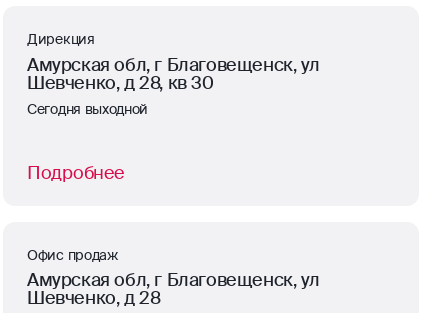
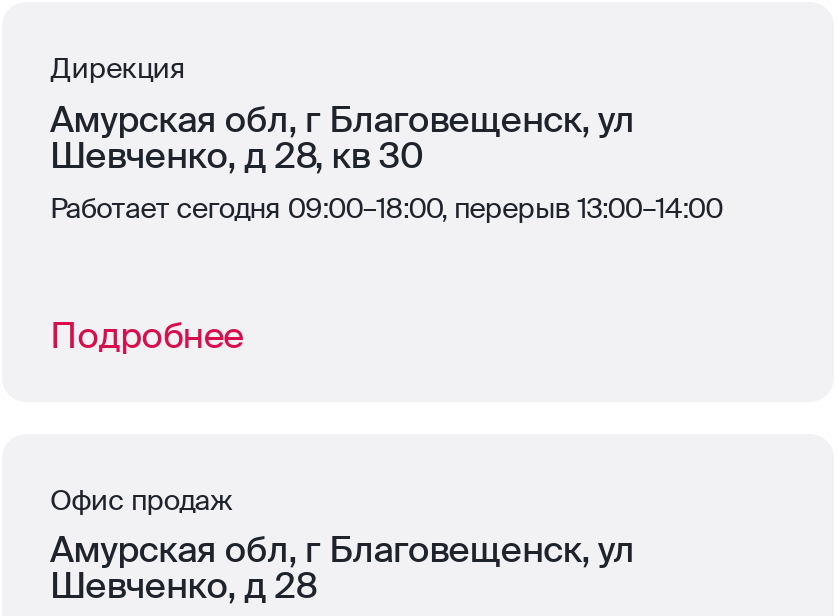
[27,99,148,117] Сегодня выходной -> [50,189,723,225] Работает сегодня 09:00–18:00, перерыв 13:00–14:00

